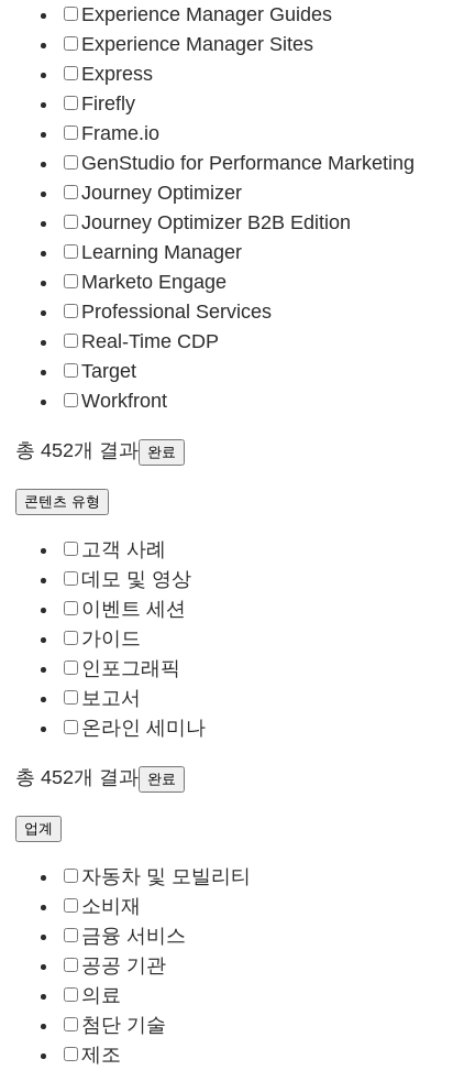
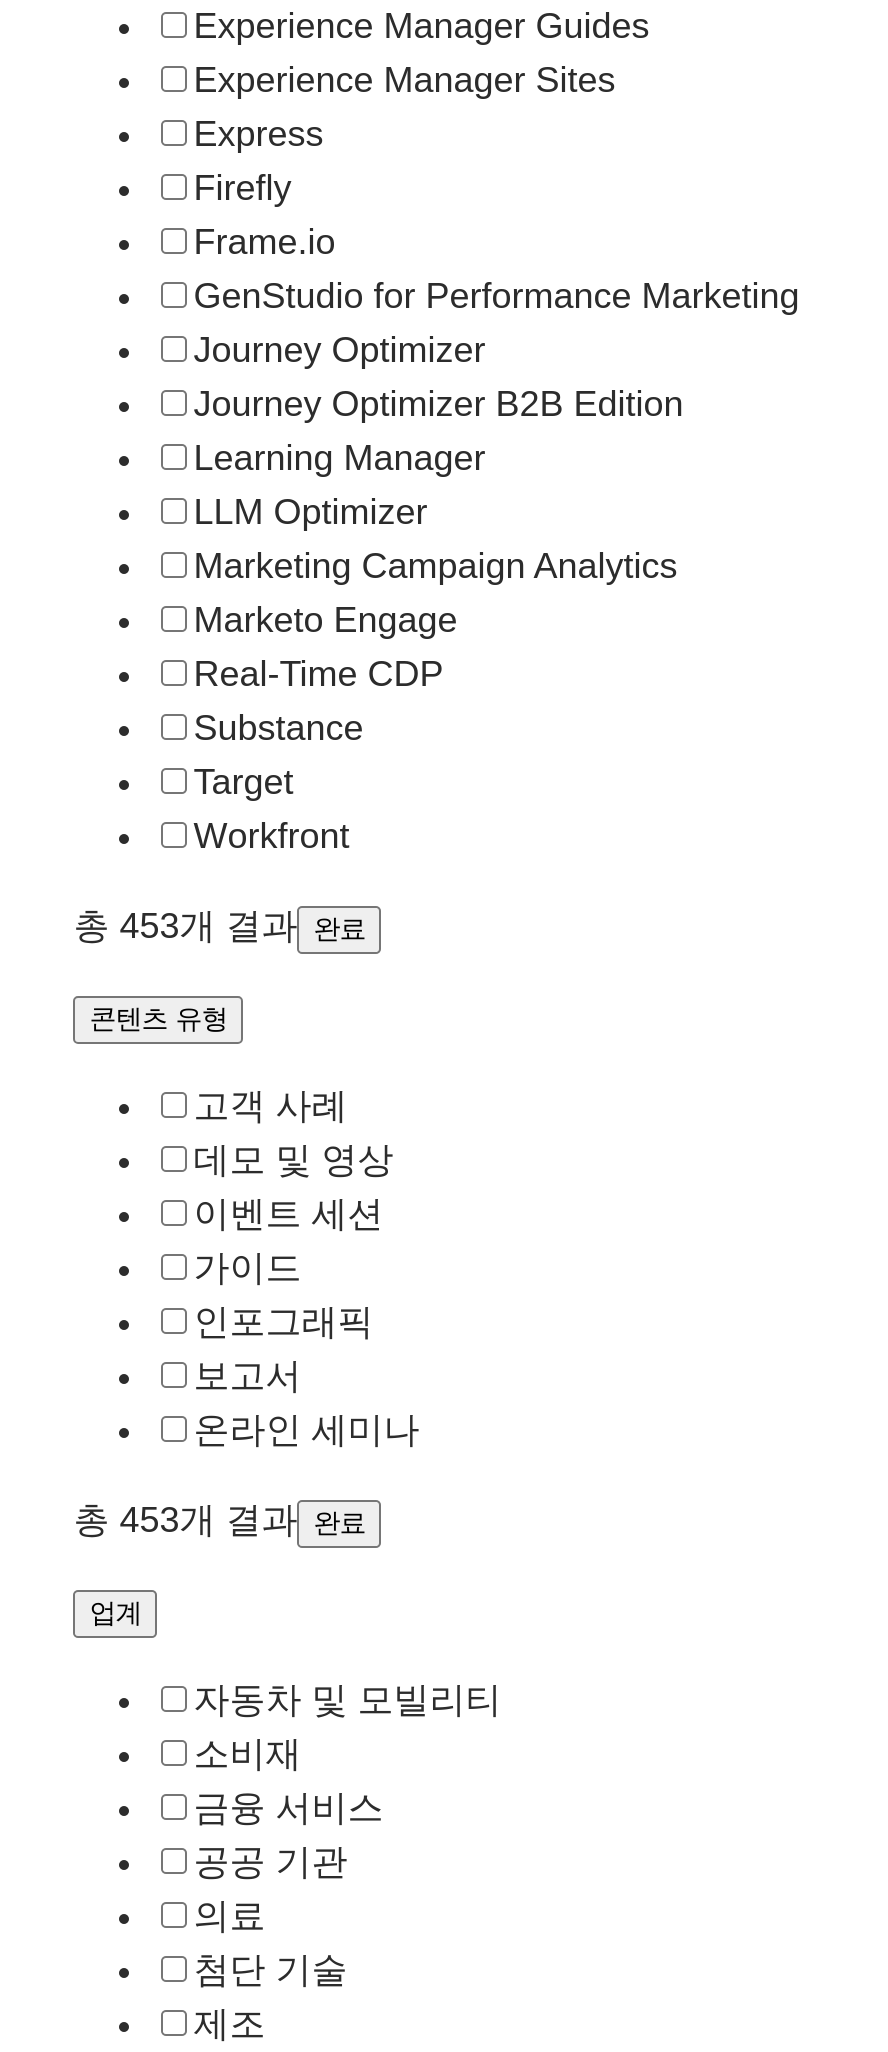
none -> [193,493,677,587] LLM Optimizer | Marketing Campaign Analytics
[82,301,272,323] Professional Services -> none
none -> [193,709,363,749] Substance
[16,440,176,462] 총 452개 결과 완료 -> [73,907,365,947] 총 453개 결과 완료
[16,767,176,789] 총 452개 결과 완료 -> [73,1501,365,1541] 총 453개 결과 완료

